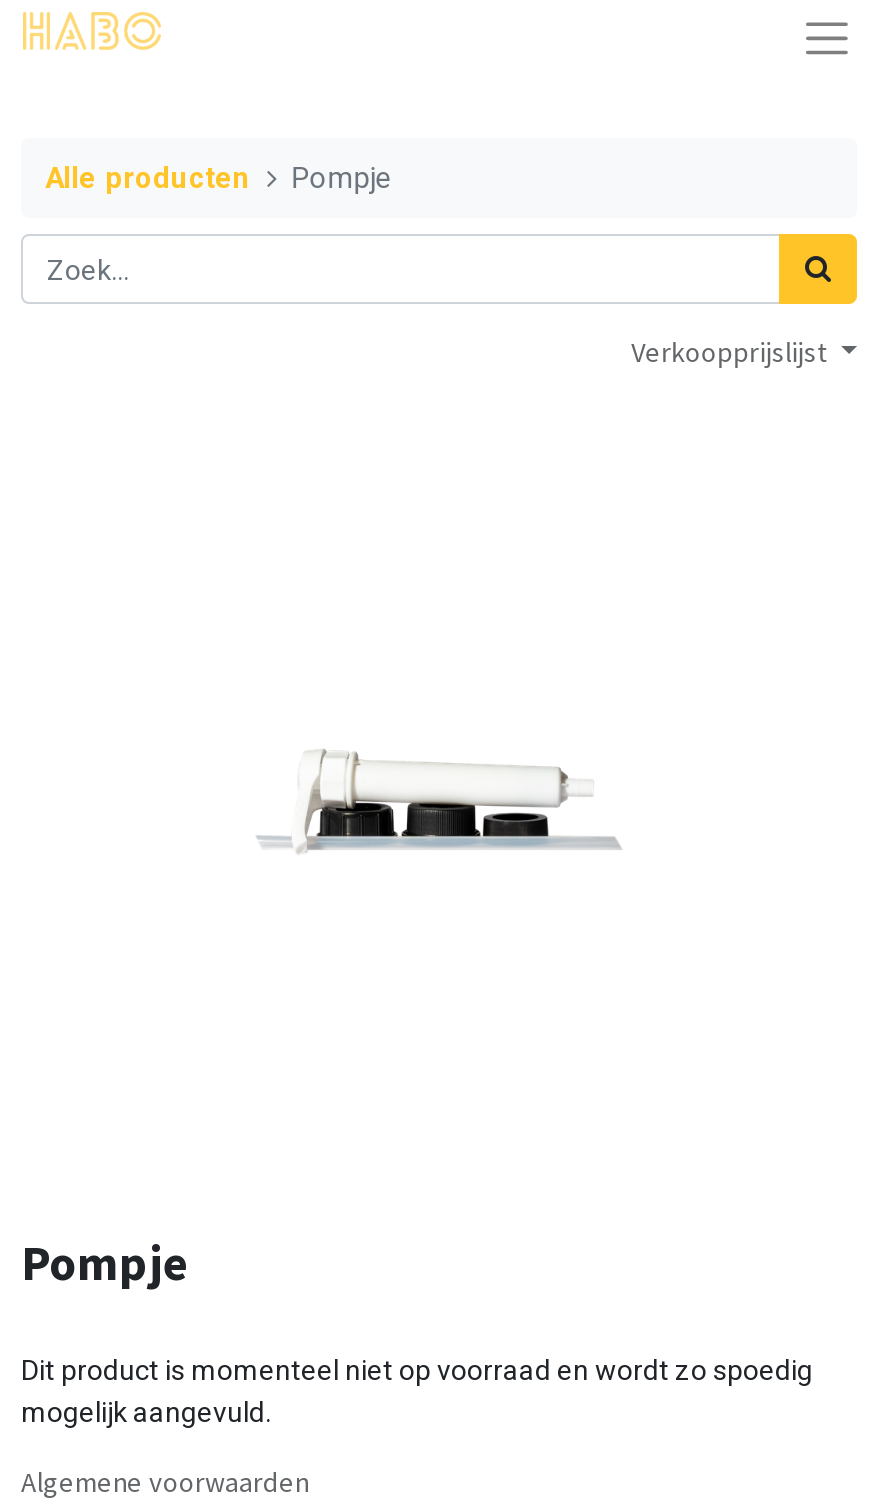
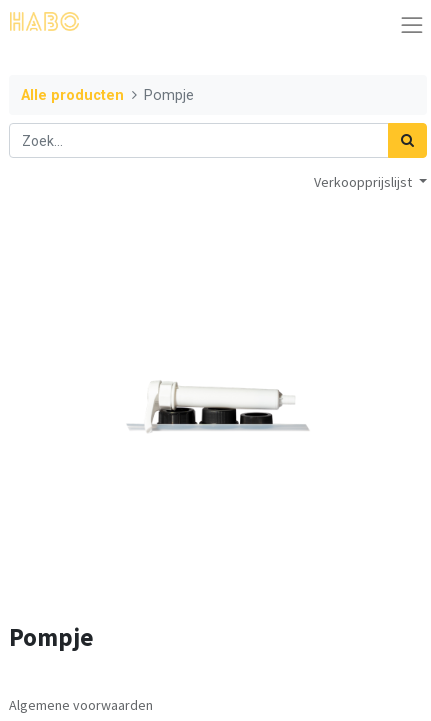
[21,1354,813,1428] Dit product is momenteel niet op voorraad en wordt zo spoedig | mogelijk aangevuld. -> none

